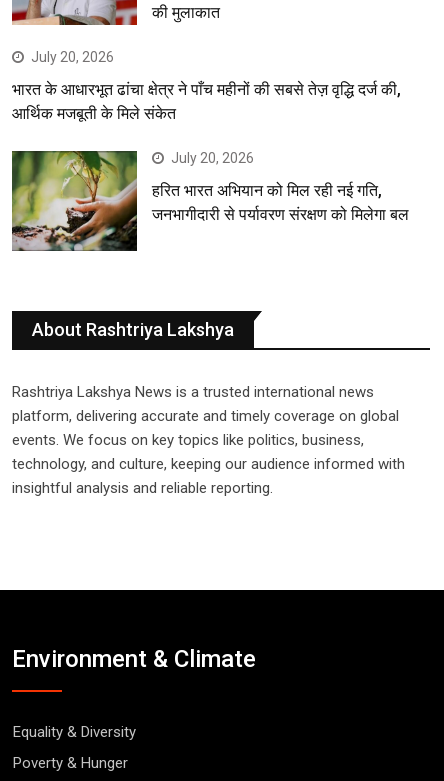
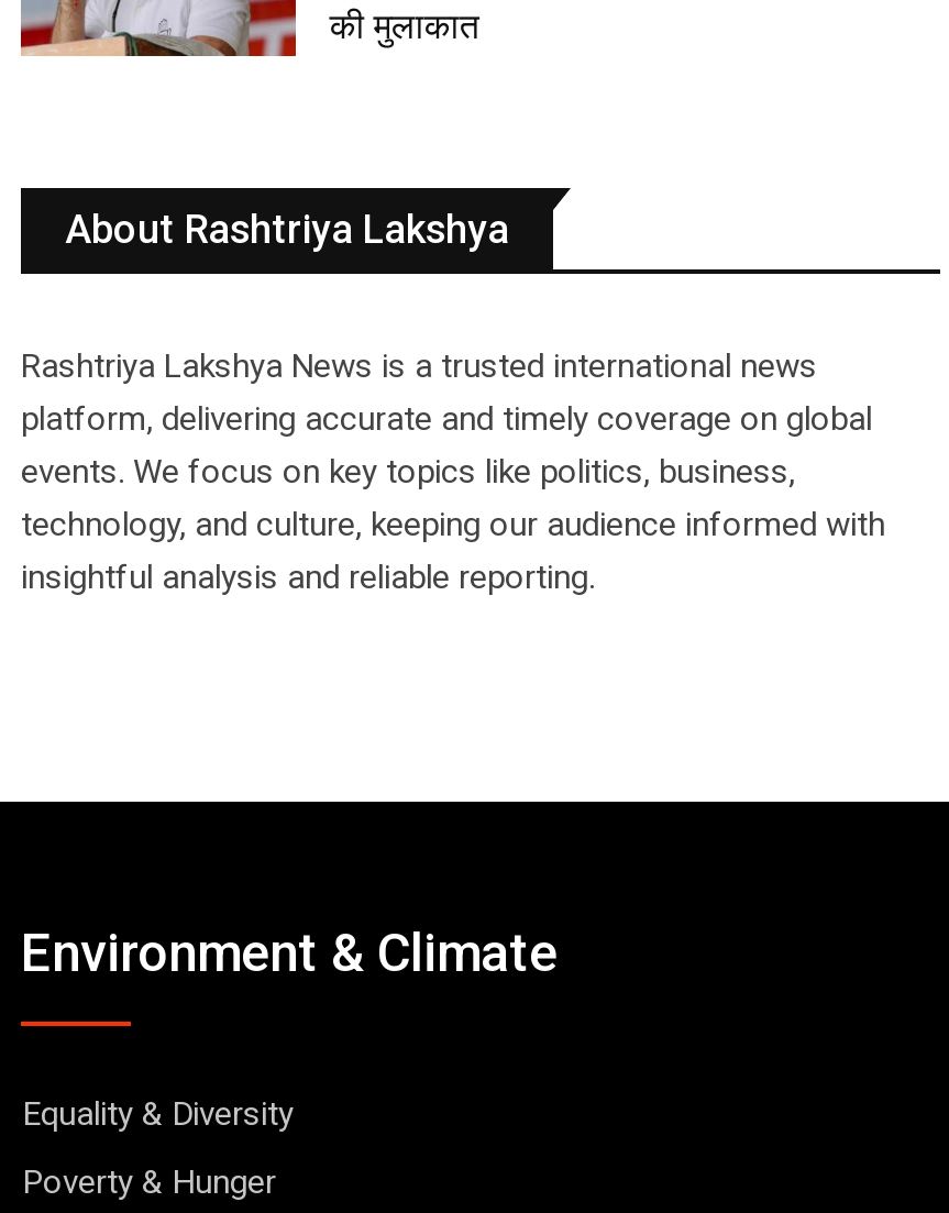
[11,49,409,252] [image] | July 20, 2026 | भारत के आधारभूत ढांचा क्षेत्र ने पाँच महीनों की सबसे तेज़ वृद्धि दर्ज की, | आर्थिक मजबूती के मिले संकेत | July 20, 2026 | हरित भारत अभियान को मिल रही नई गति, | जनभागीदारी से पर्यावरण संरक्षण को मिलेगा बल -> none

